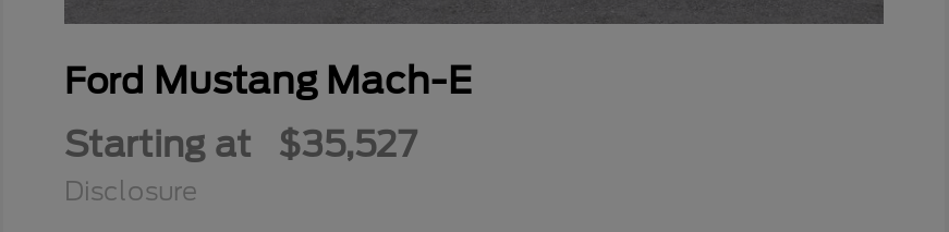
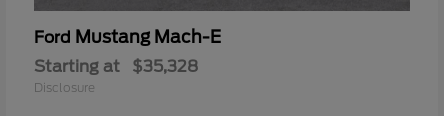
[64,124,417,165] Starting at $35,527 -> [34,57,198,76] Starting at $35,328

